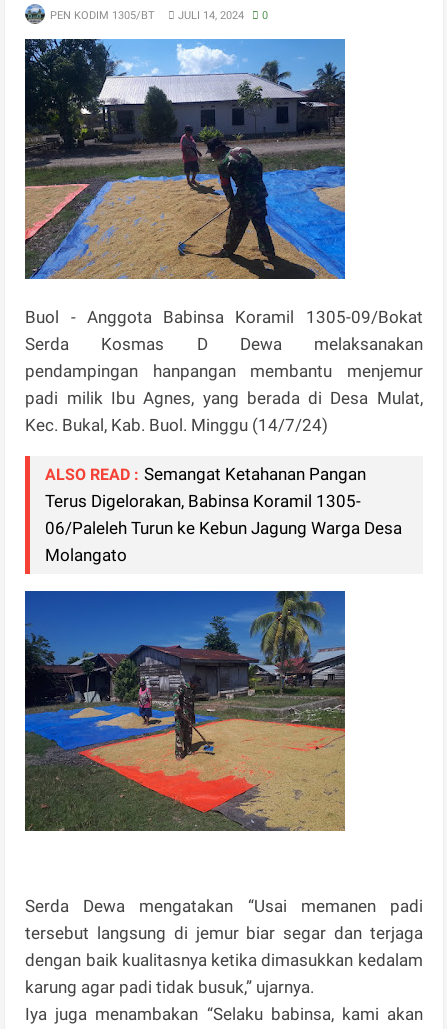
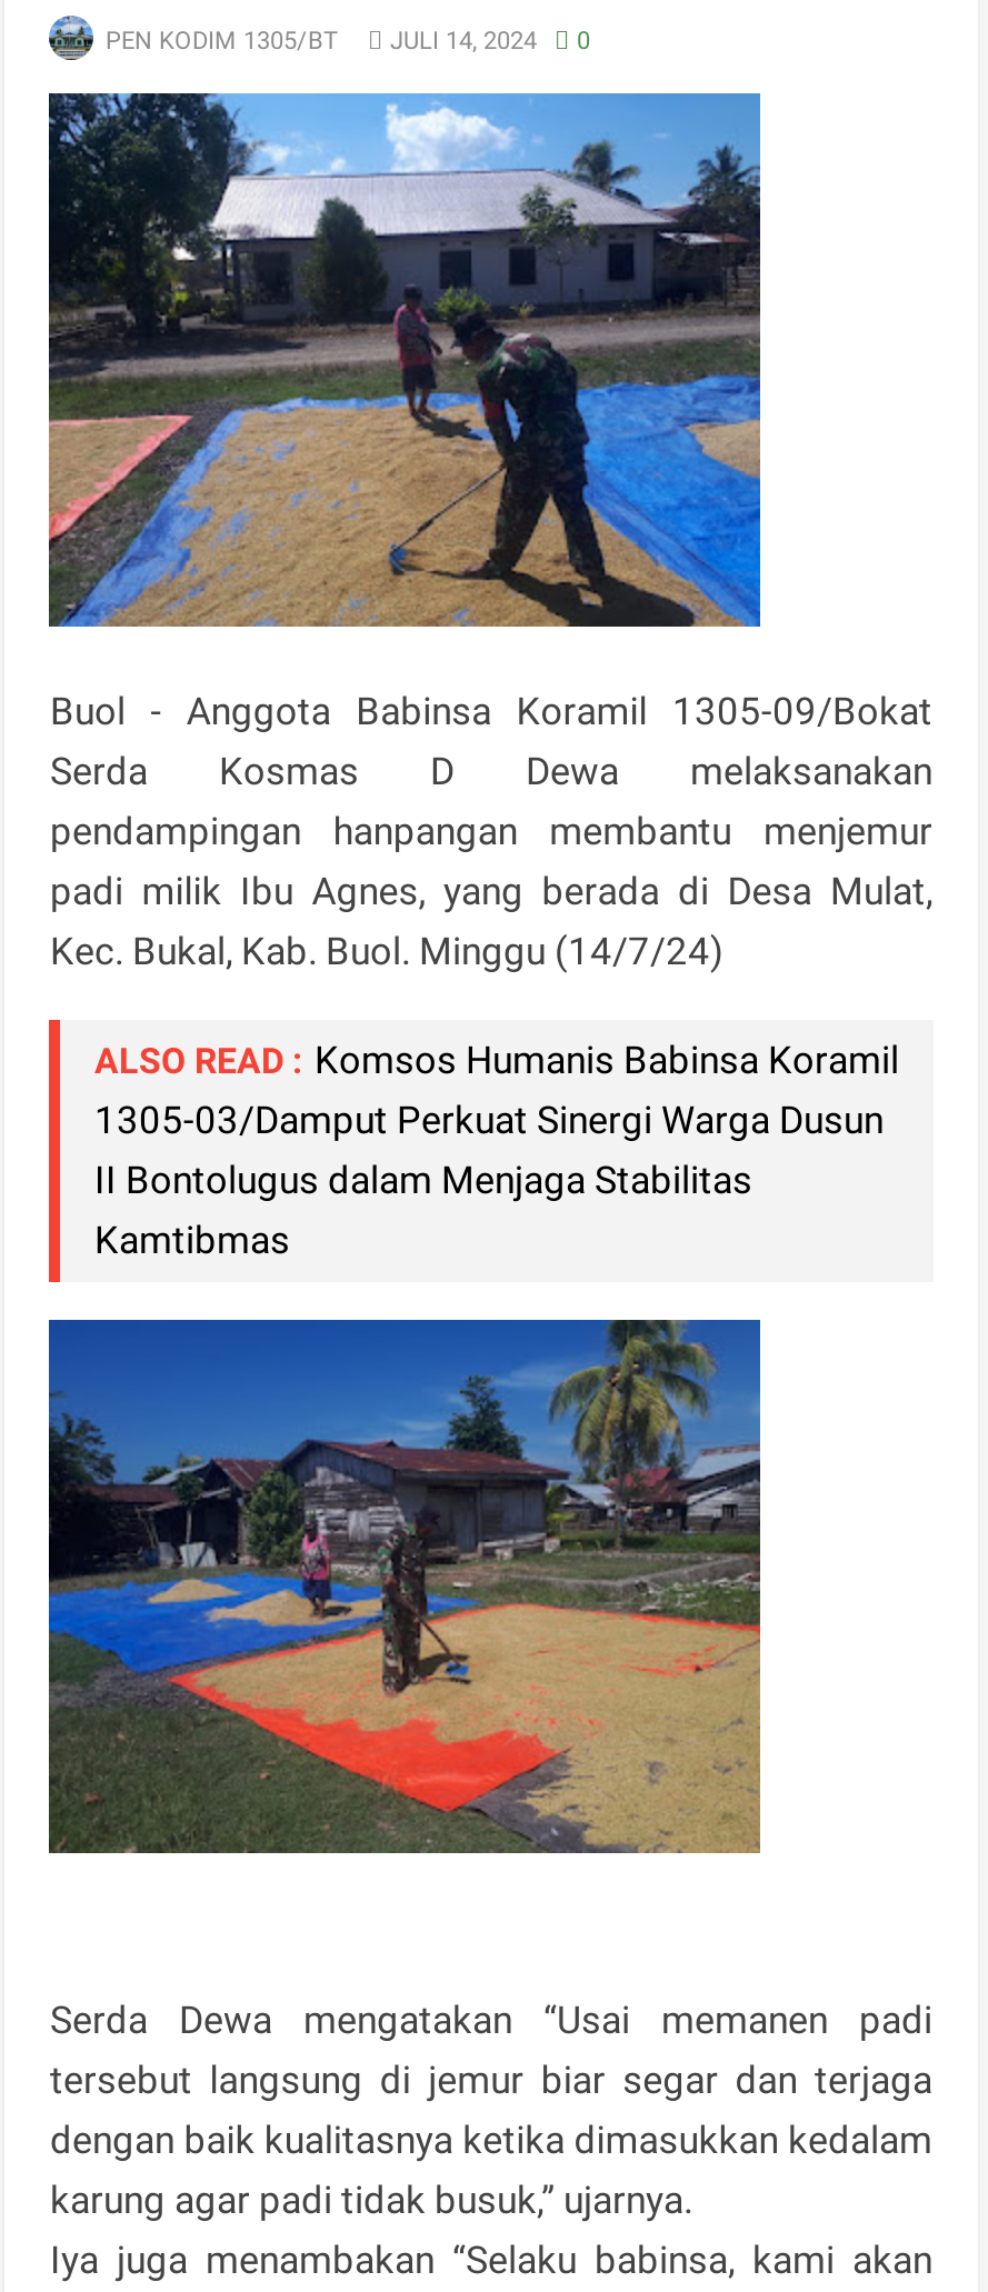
[45,464,402,565] ALSO READ : Semangat Ketahanan Pangan | Terus Digelorakan, Babinsa Koramil 1305- | 06/Paleleh Turun ke Kebun Jagung Warga Desa | Molangato -> [94,1038,899,1263] ALSO READ : Komsos Humanis Babinsa Koramil | 1305-03/Damput Perkuat Sinergi Warga Dusun | II Bontolugus dalam Menjaga Stabilitas | Kamtibmas

